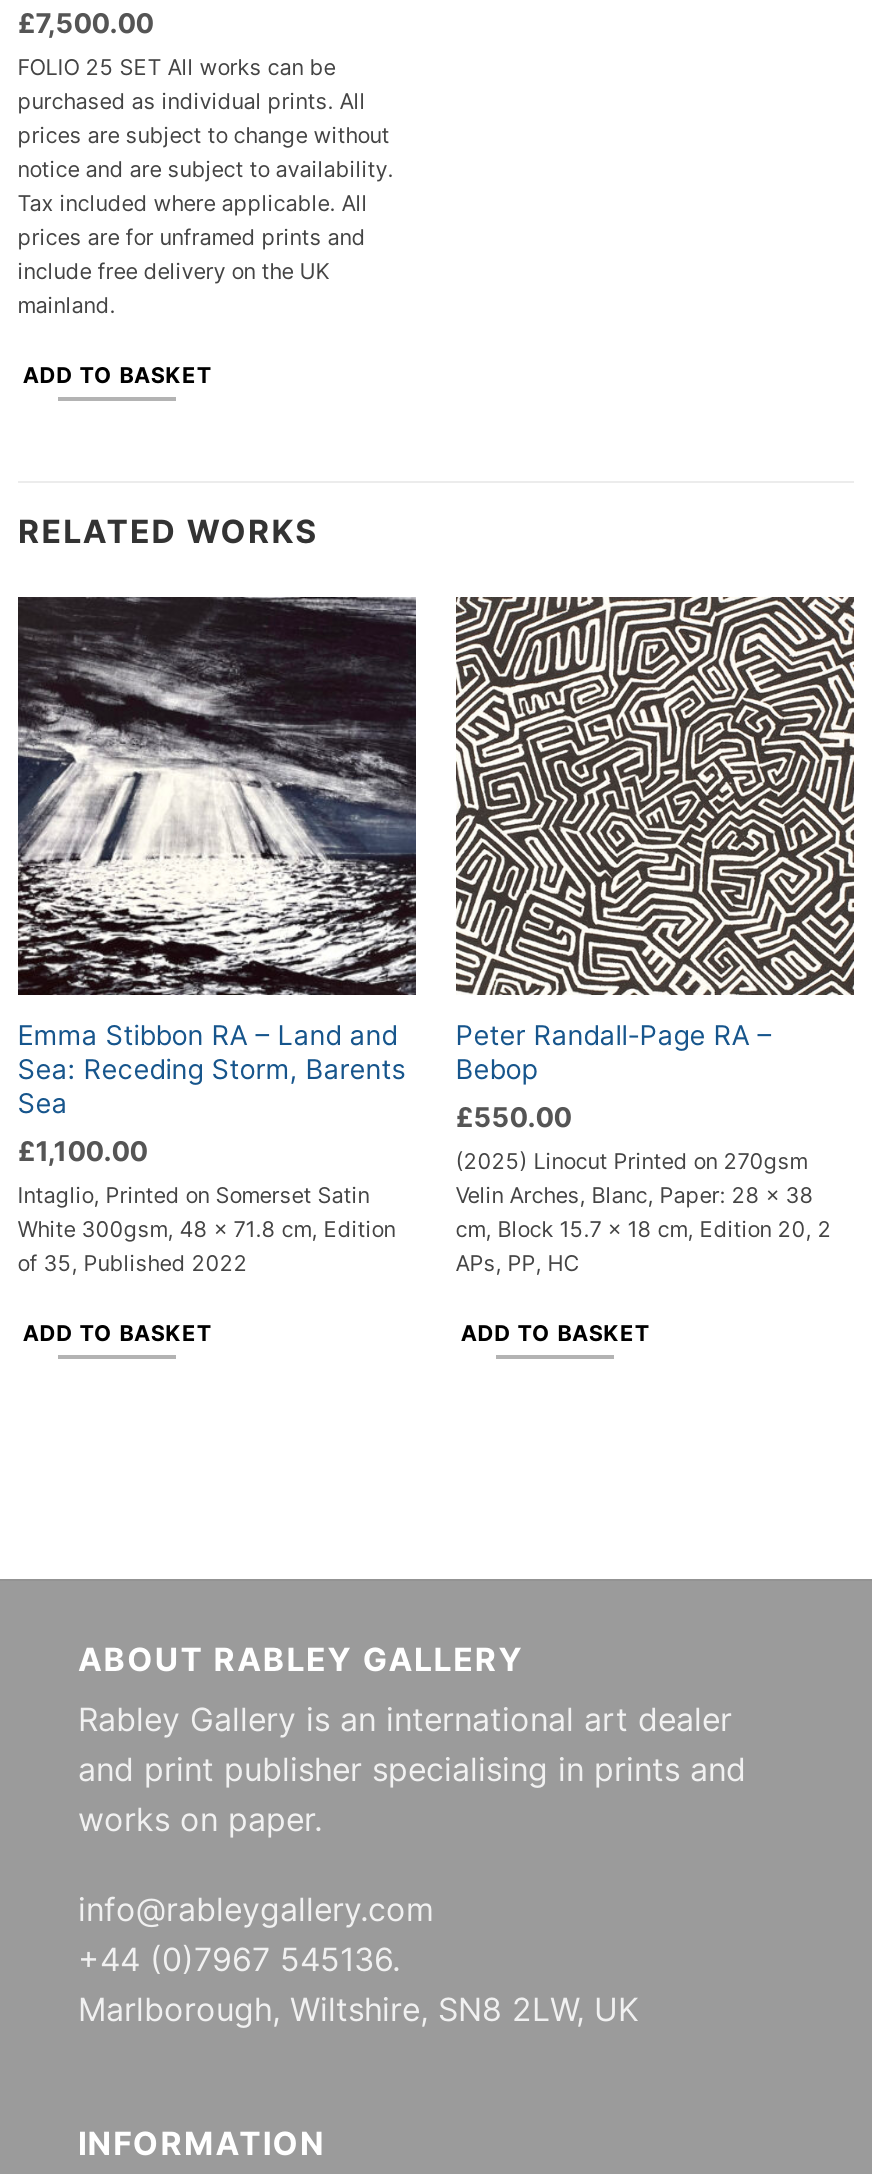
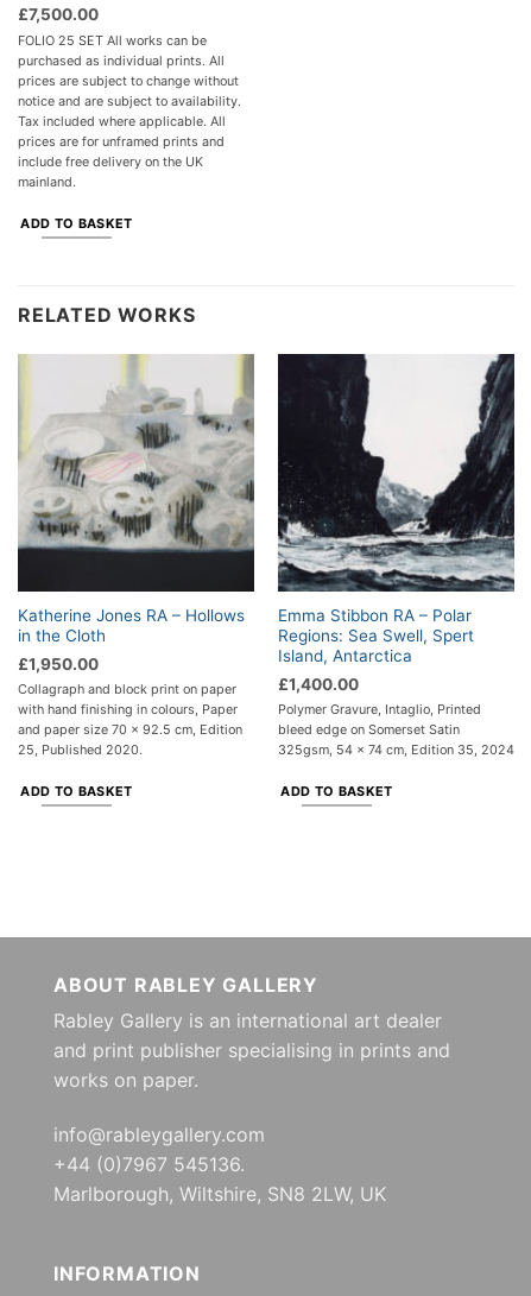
[16,596,418,1120] [image] | Emma Stibbon RA – Land and | Sea: Receding Storm, Barents | Sea -> [18,354,255,645] [image] | Katherine Jones RA – Hollows | in the Cloth
[454,596,856,1086] [image] | Peter Randall-Page RA – | Bebop -> [277,353,516,665] [image] | Emma Stibbon RA – Polar | Regions: Sea Swell, Spert | Island, Antarctica
[456,1101,832,1277] £550.00 | (2025) Linocut Printed on 270gsm | Velin Arches, Blanc, Paper: 28 x 38 | cm, Block 15.7 x 18 cm, Edition 20, 2 | APs, PP, HC -> [278,674,514,758] £1,400.00 | Polymer Gravure, Intaglio, Printed | bleed edge on Somerset Satin | 325gsm, 54 x 74 cm, Edition 35, 2024
[18,1135,396,1277] £1,100.00 | Intaglio, Printed on Somerset Satin | White 300gsm, 48 x 71.8 cm, Edition | of 35, Published 2022 -> [18,654,242,758] £1,950.00 | Collagraph and block print on paper | with hand finishing in colours, Paper | and paper size 70 x 92.5 cm, Edition | 25, Published 2020.

